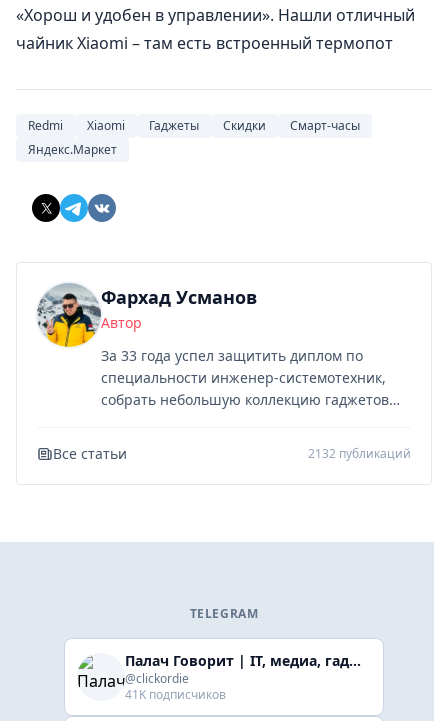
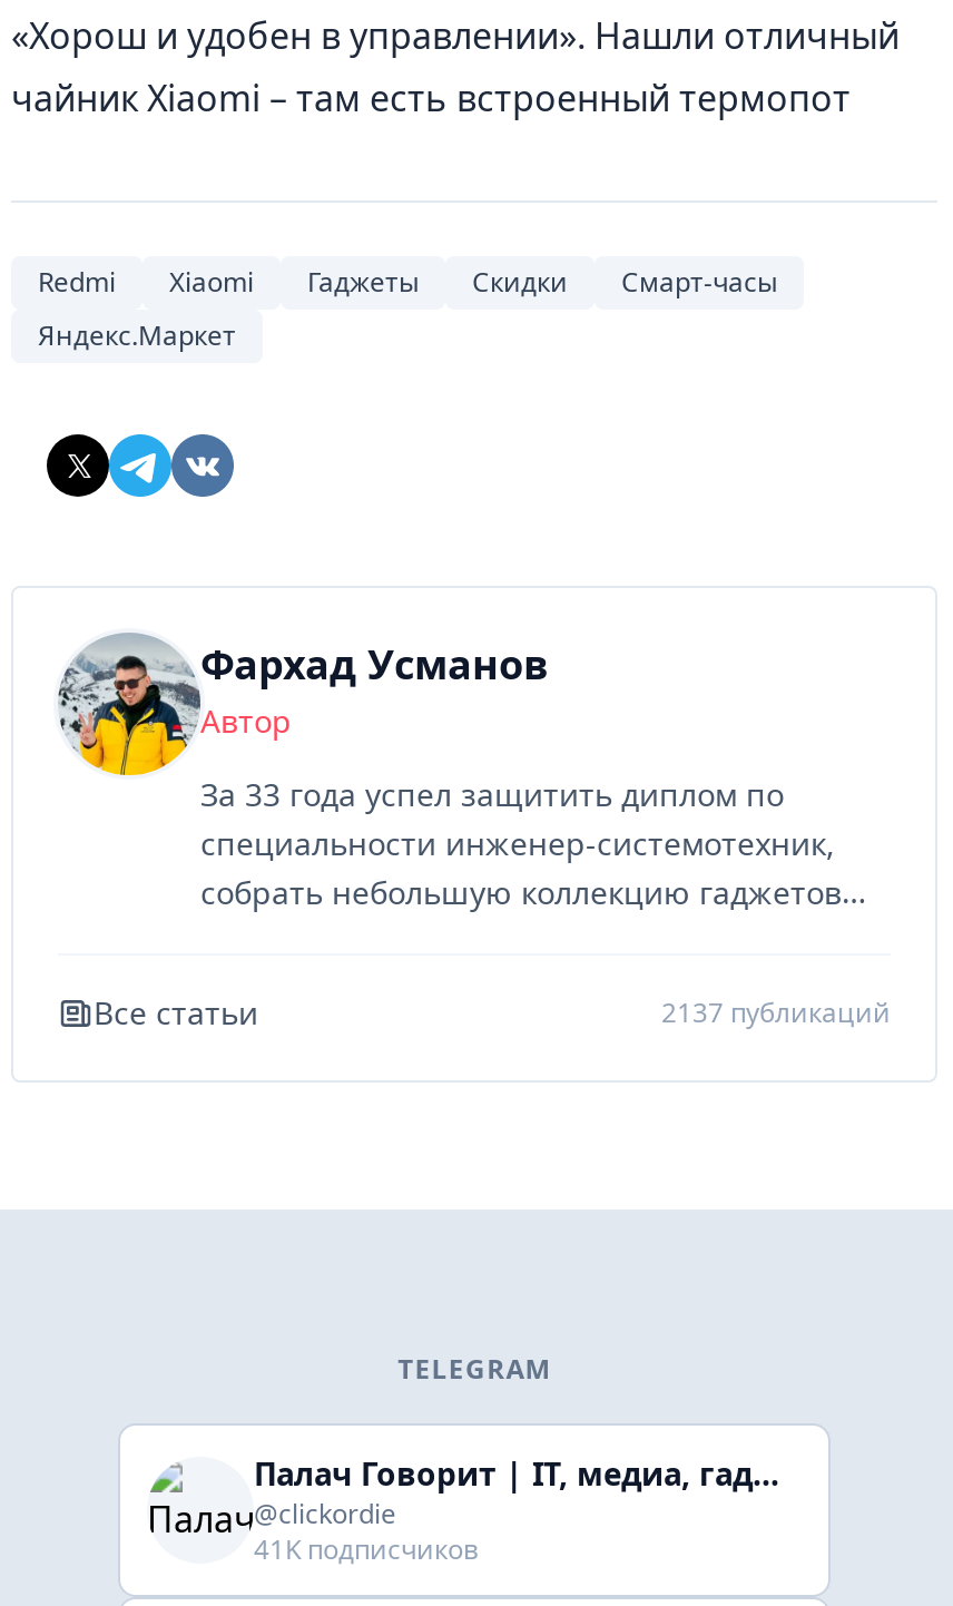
[308,445,411,462] 2132 публикаций -> [661,992,891,1030] 2137 публикаций

